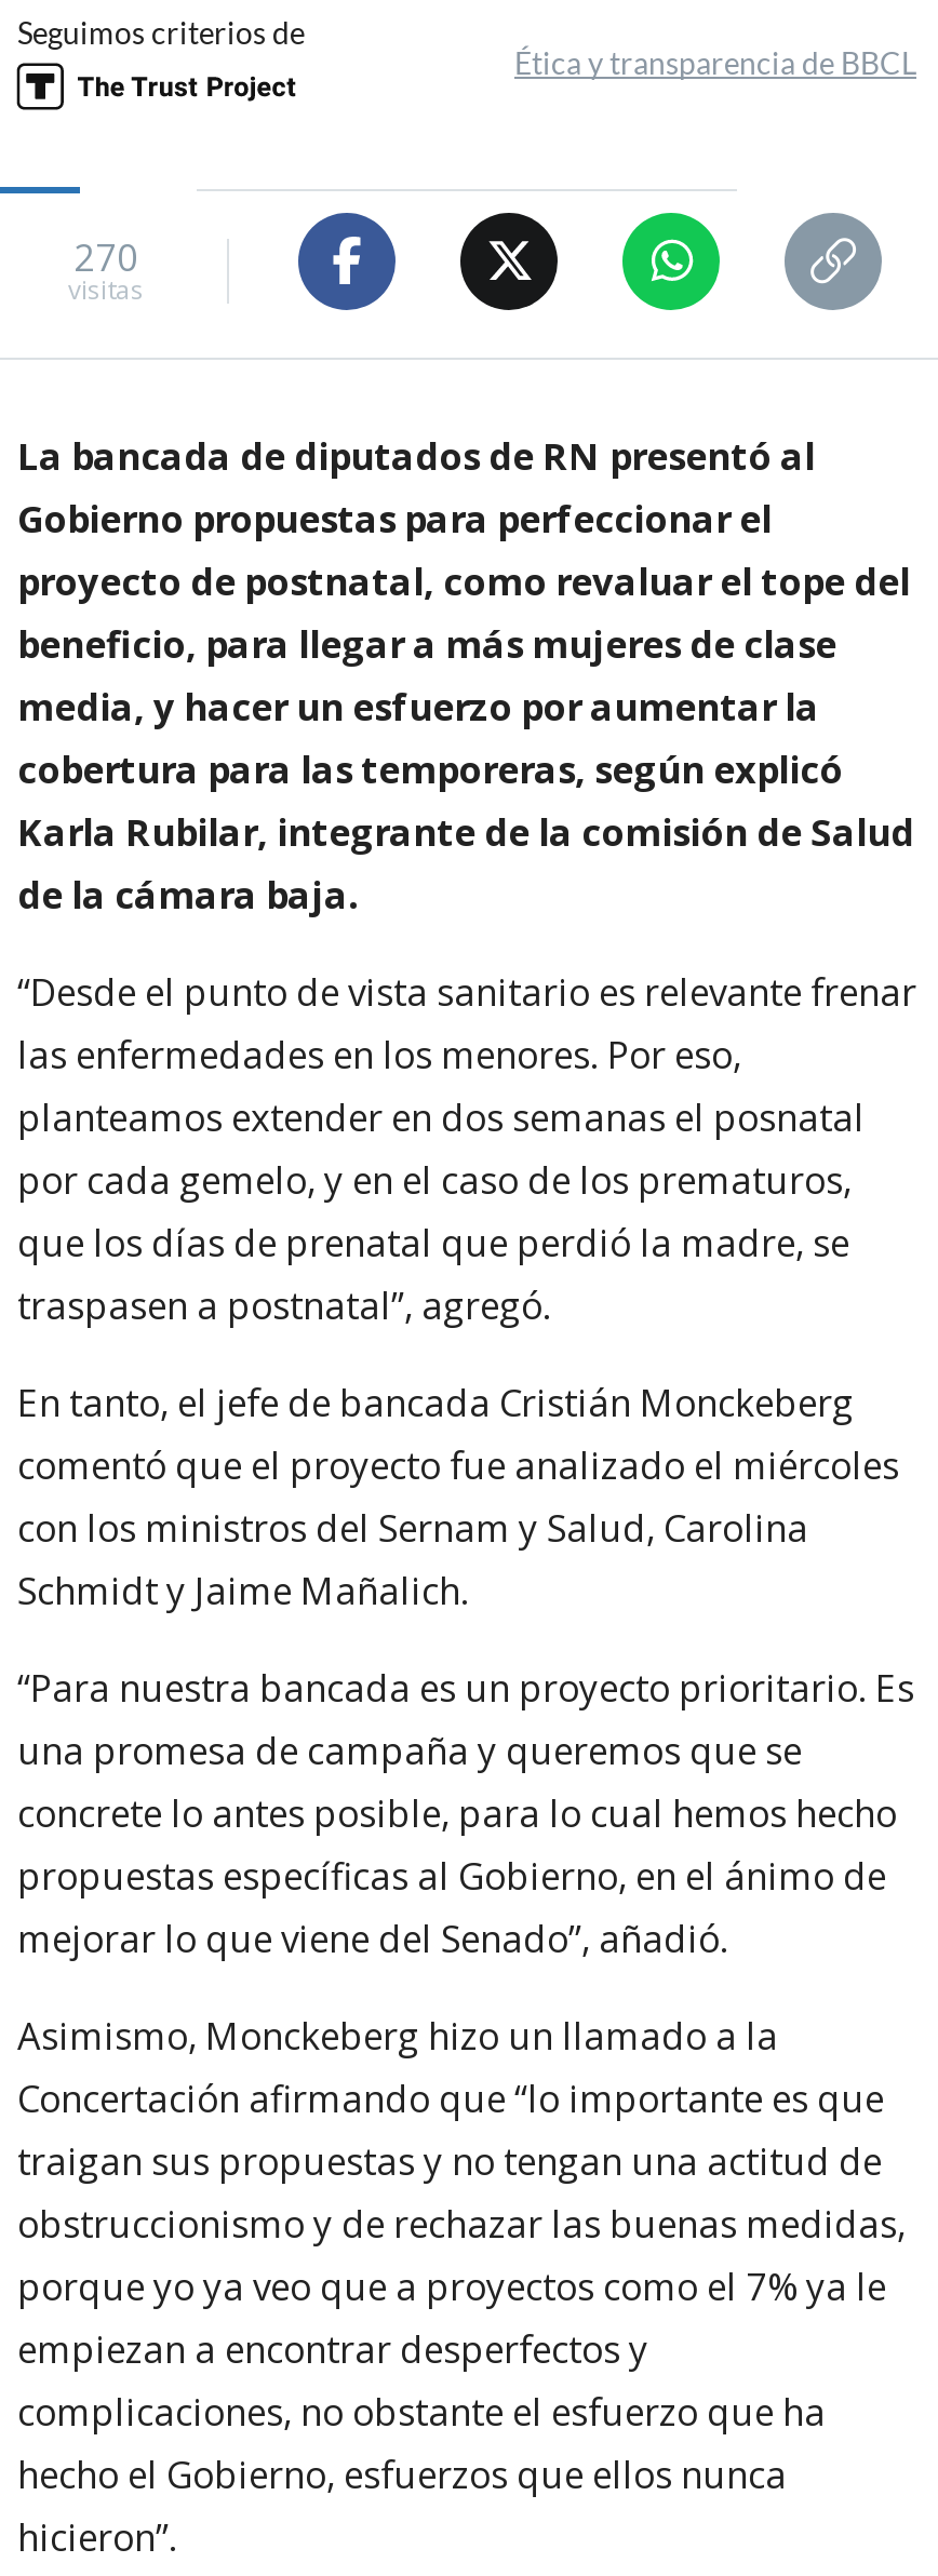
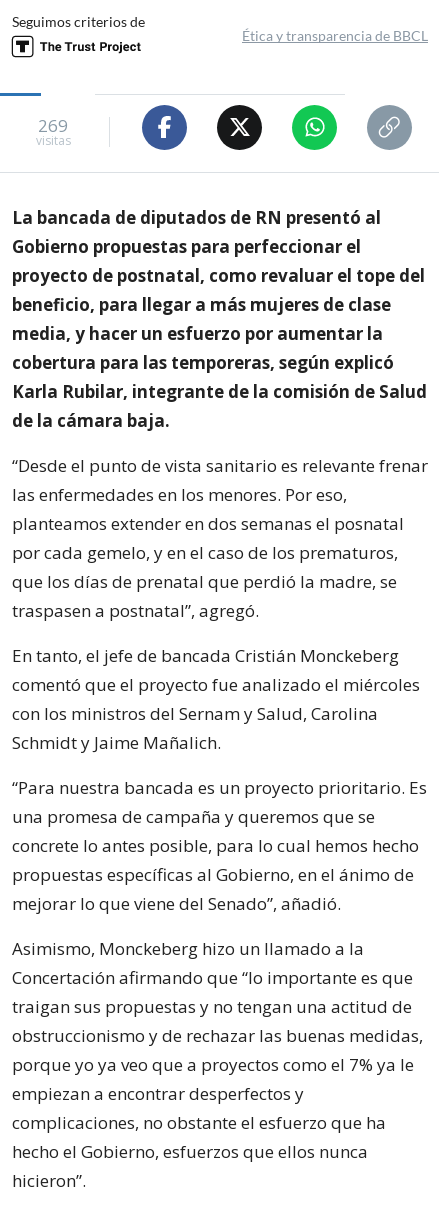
[73,233,138,283] 270 -> [38,114,68,137] 269

